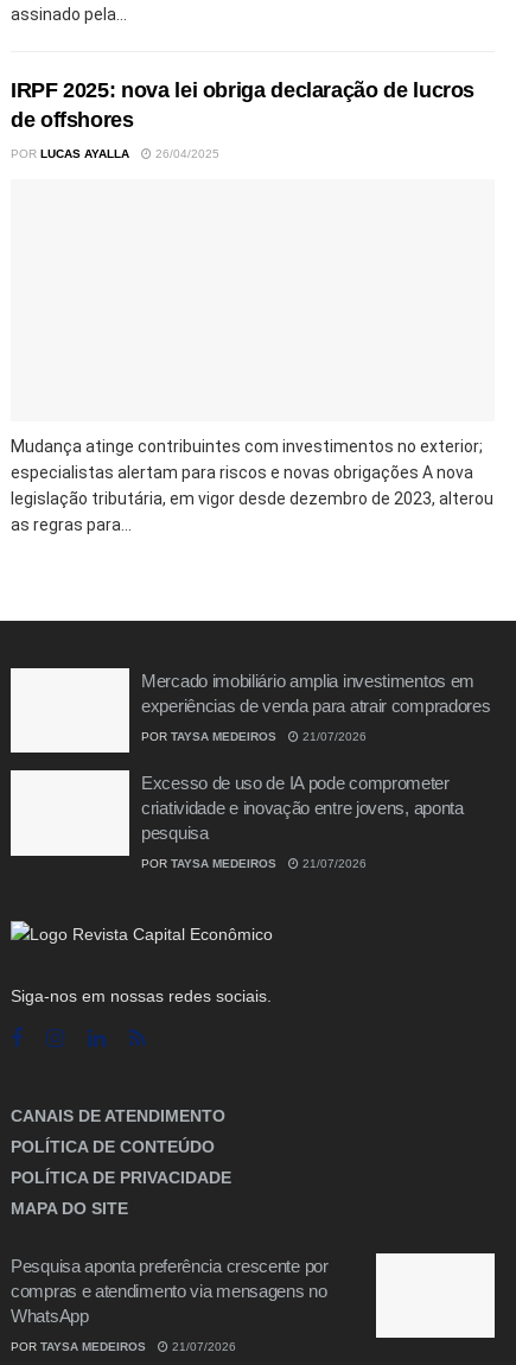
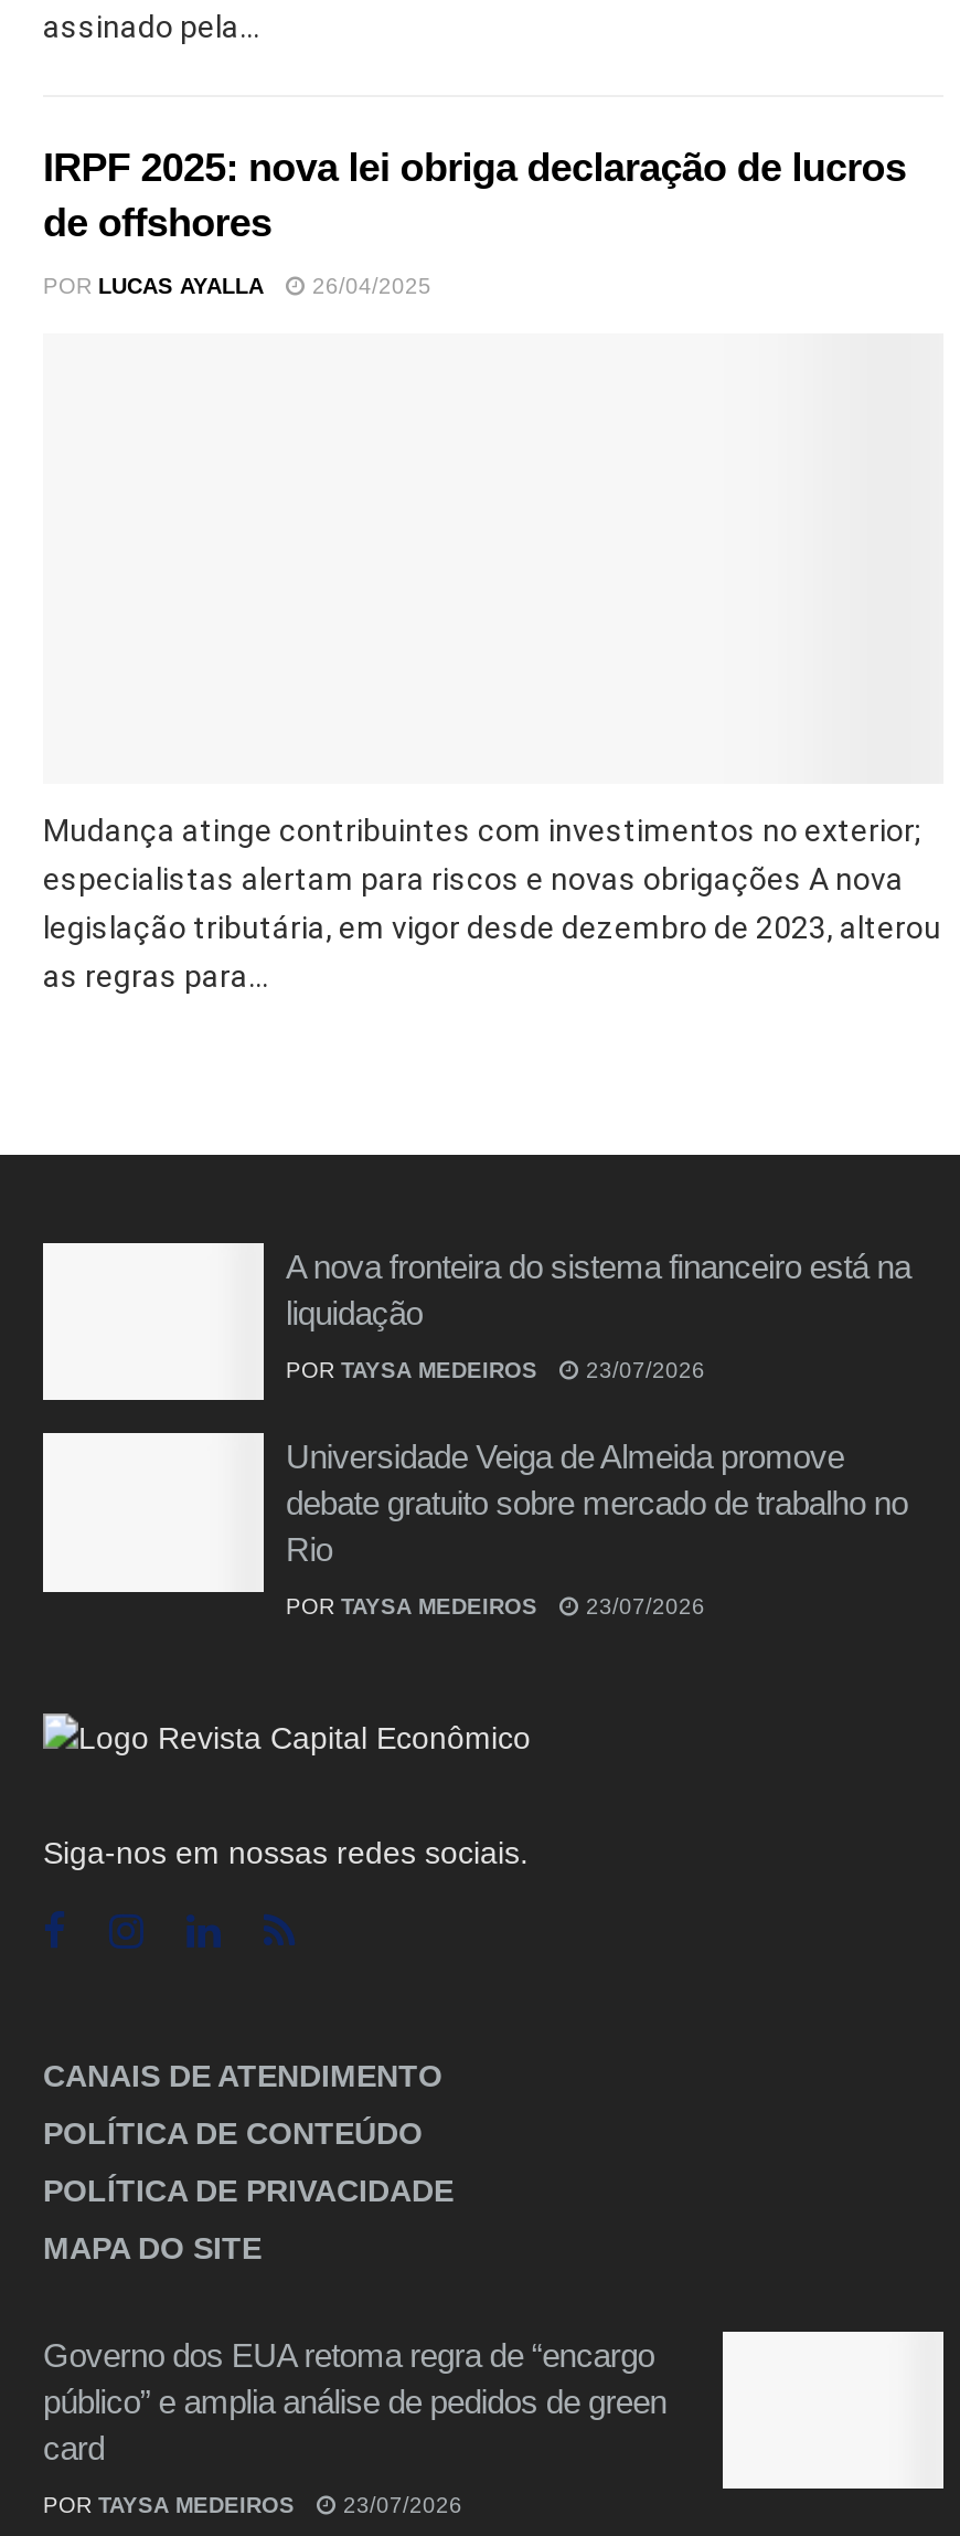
[141,671,490,716] Mercado imobiliário amplia investimentos em | experiências de venda para atrair compradores -> [286,1247,911,1331] A nova fronteira do sistema financeiro está na | liquidação
[141,730,367,743] POR TAYSA MEDEIROS 21/07/2026 -> [286,1358,705,1382] POR TAYSA MEDEIROS 23/07/2026
[141,773,464,843] Excesso de uso de IA pode comprometer | criatividade e inovação entre jovens, aponta | pesquisa -> [286,1438,908,1569] Universidade Veiga de Almeida promove | debate gratuito sobre mercado de trabalho no | Rio
[141,857,367,871] POR TAYSA MEDEIROS 21/07/2026 -> [286,1595,705,1619] POR TAYSA MEDEIROS 23/07/2026
[11,1255,328,1325] Pesquisa aponta preferência crescente por | compras e atendimento via mensagens no | WhatsApp -> [43,2336,666,2466] Governo dos EUA retoma regra de “encargo | público” e amplia análise de pedidos de green | card
[11,1340,236,1353] POR TAYSA MEDEIROS 21/07/2026 -> [43,2492,462,2517] POR TAYSA MEDEIROS 23/07/2026

